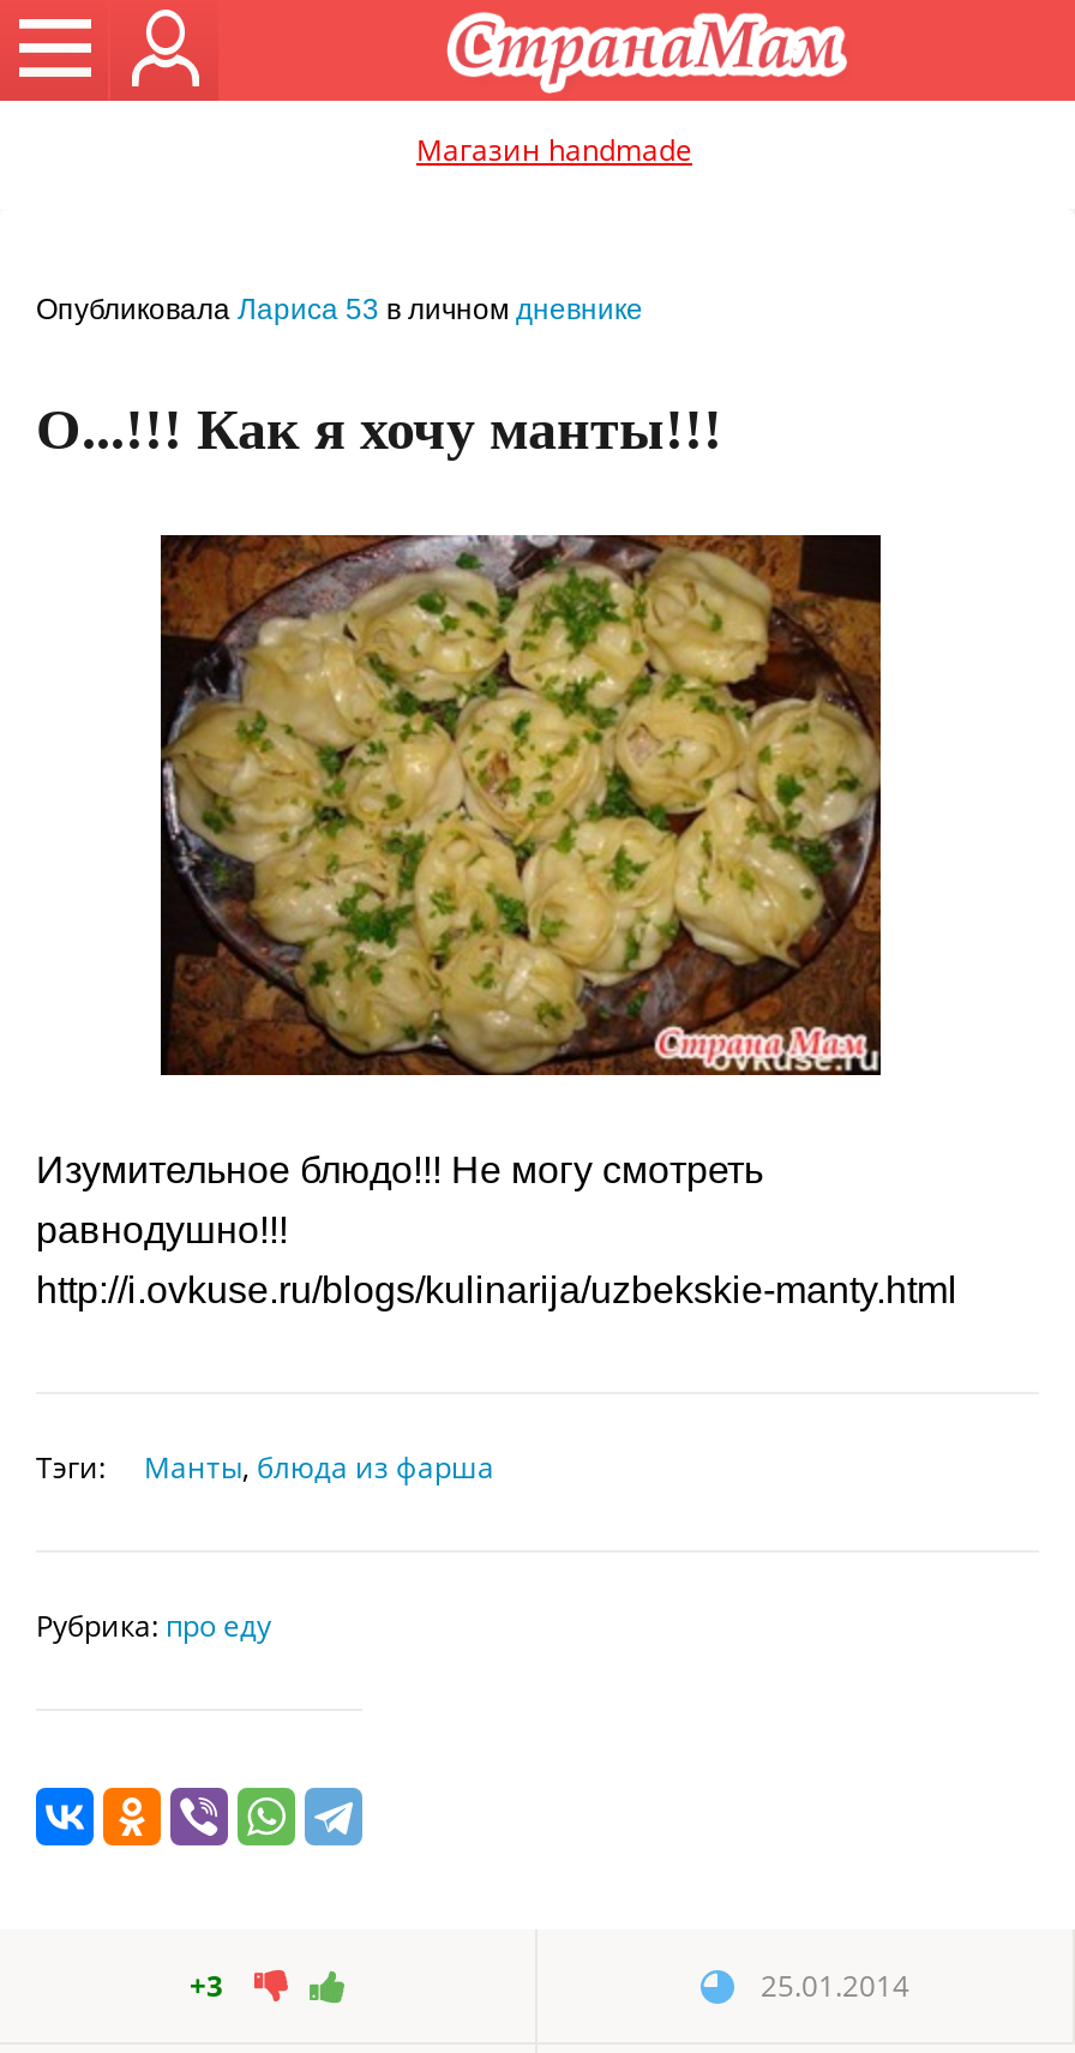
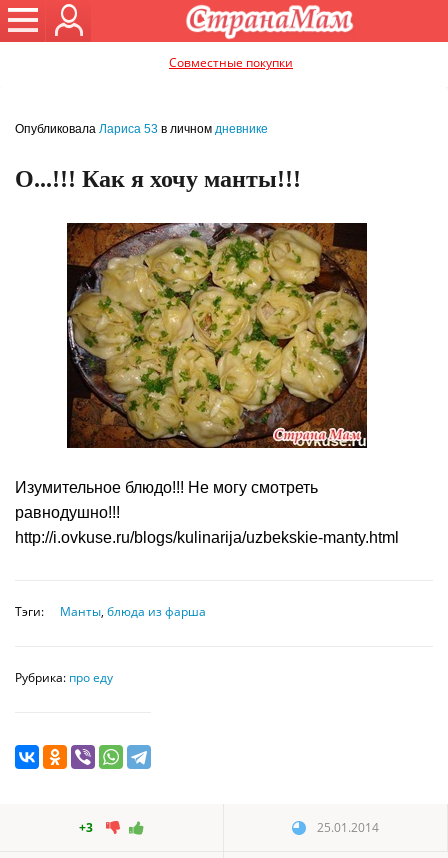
[416,130,692,170] Магазин handmade -> [169,54,293,71] Совместные покупки

